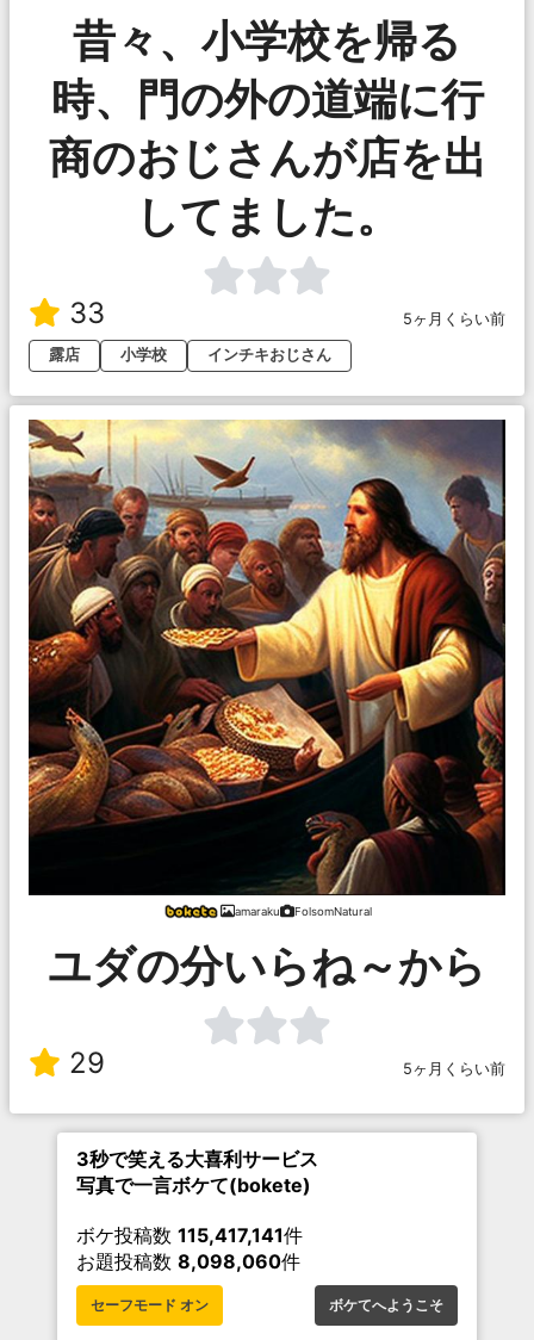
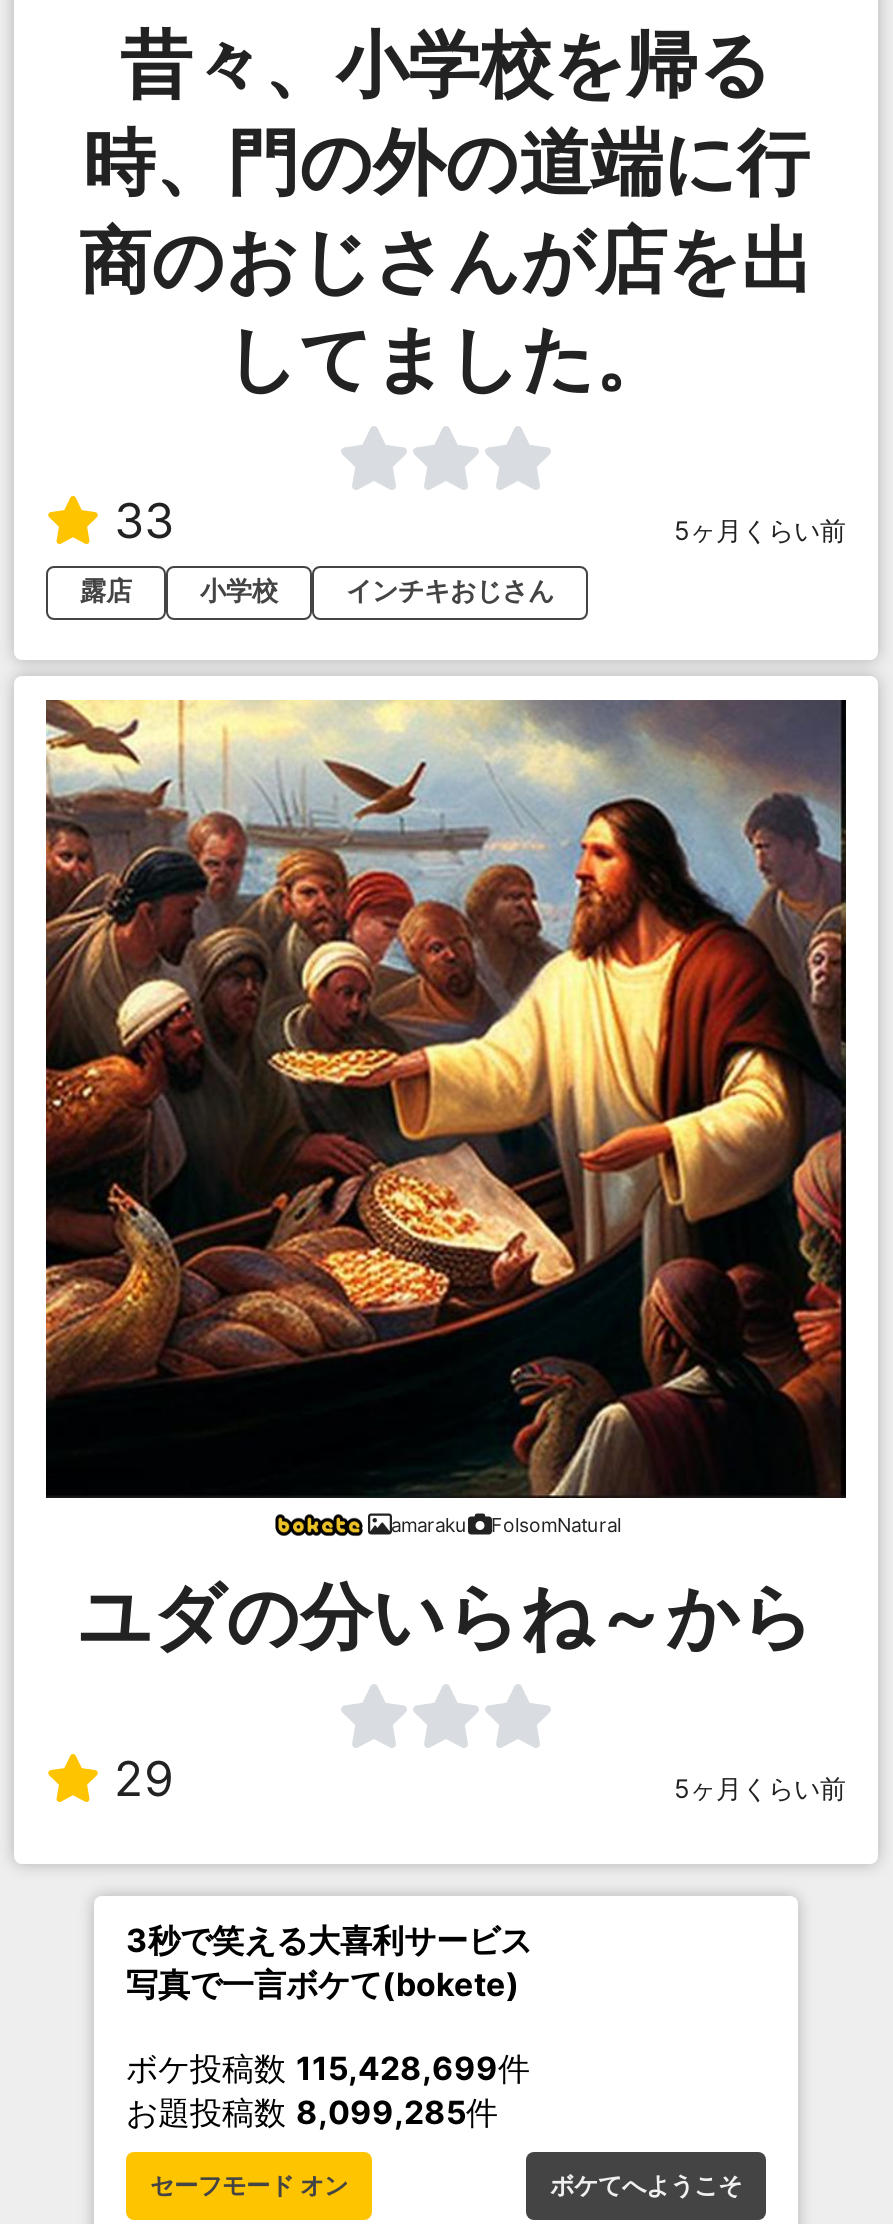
[76,1223,303,1247] ボケ投稿数115,417,141件 -> [126,2047,530,2087] ボケ投稿数115,428,699件
[76,1249,300,1273] お題投稿数8,098,060件 -> [126,2091,498,2131] お題投稿数8,099,285件

